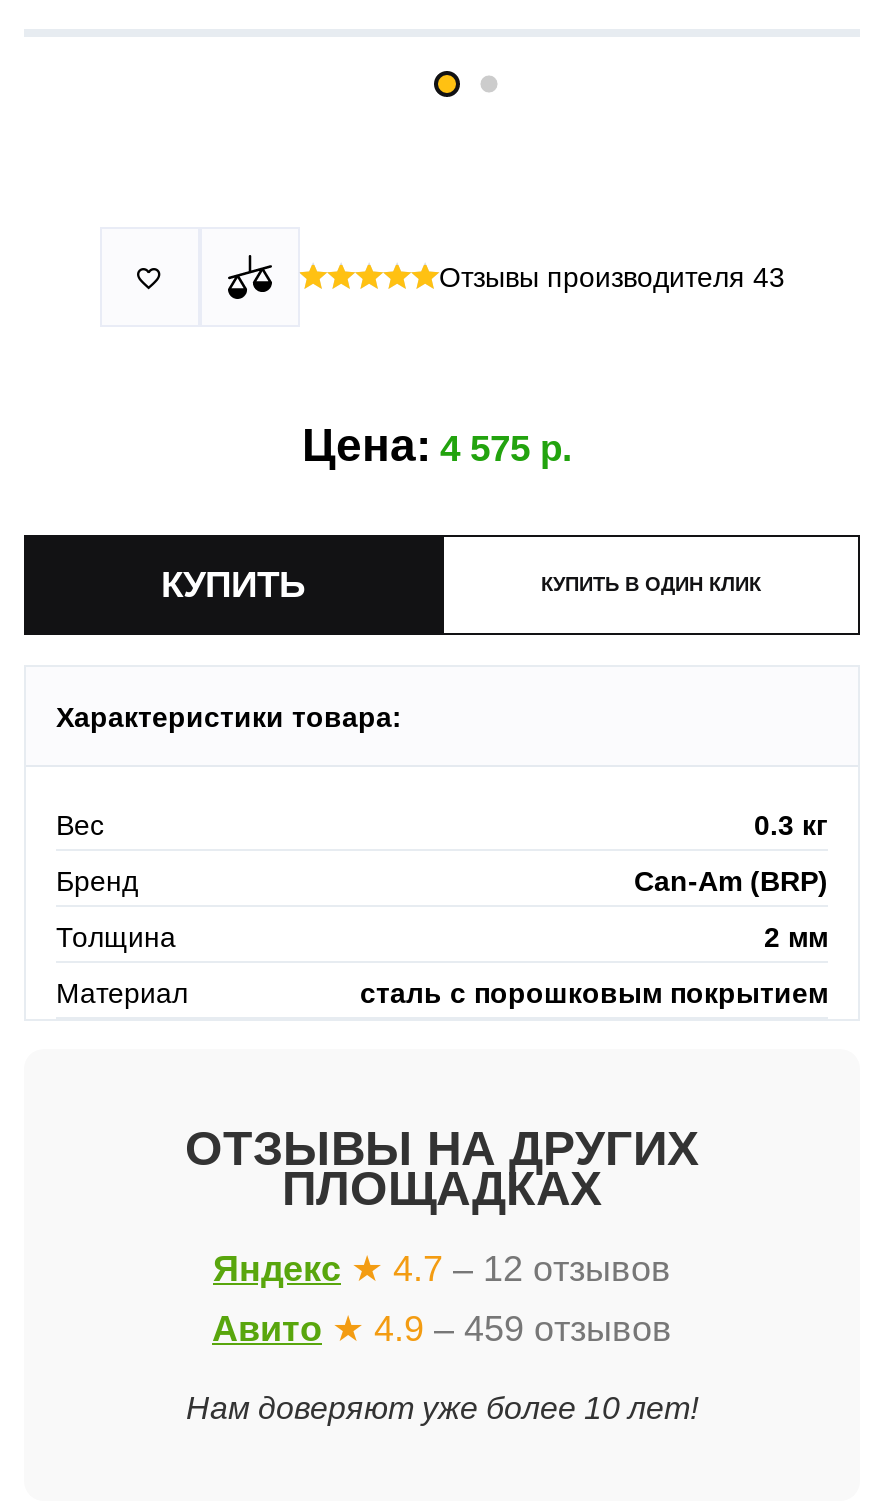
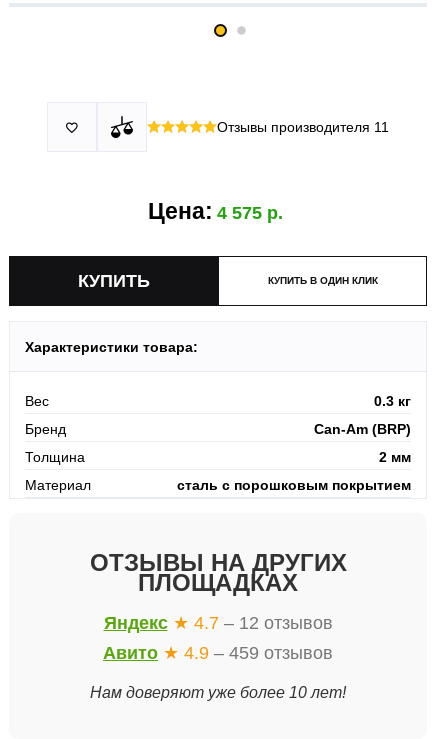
[439,261,785,293] Отзывы производителя 43 -> [217,119,389,135] Отзывы производителя 11

